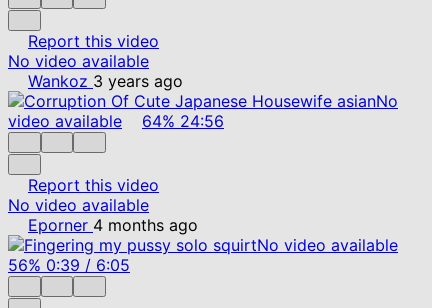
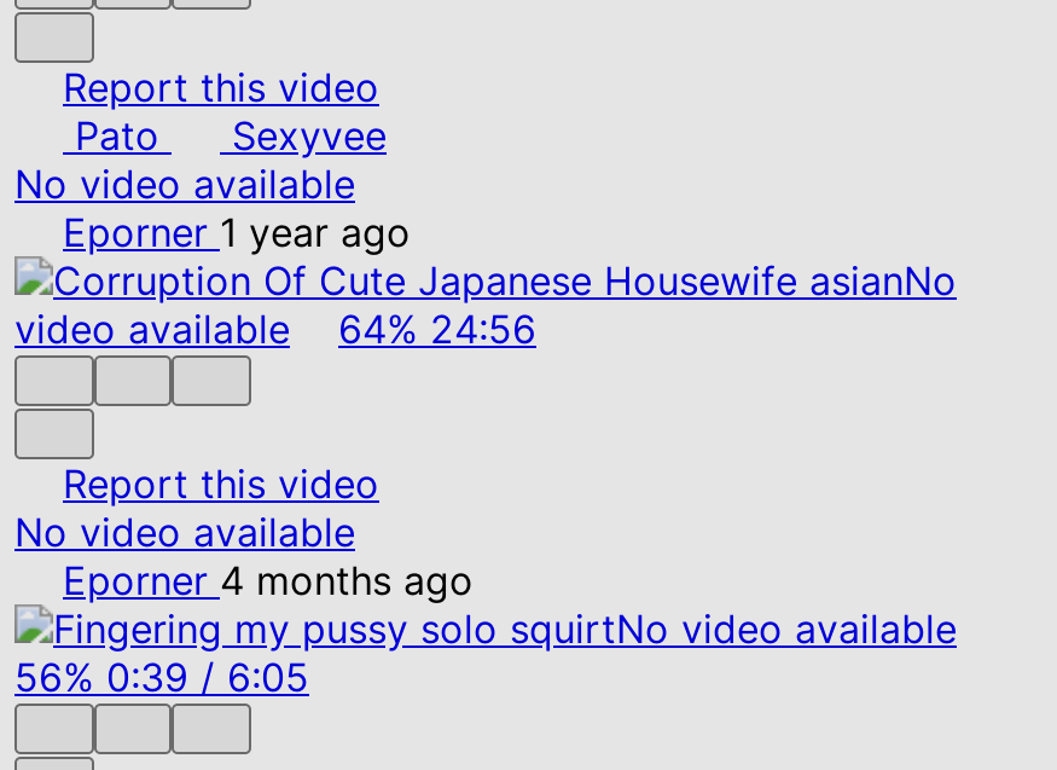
none -> [63,111,387,159] Pato | Sexyvee
[28,71,183,91] Wankoz 3 years ago -> [63,208,411,256] Eporner 1 year ago

